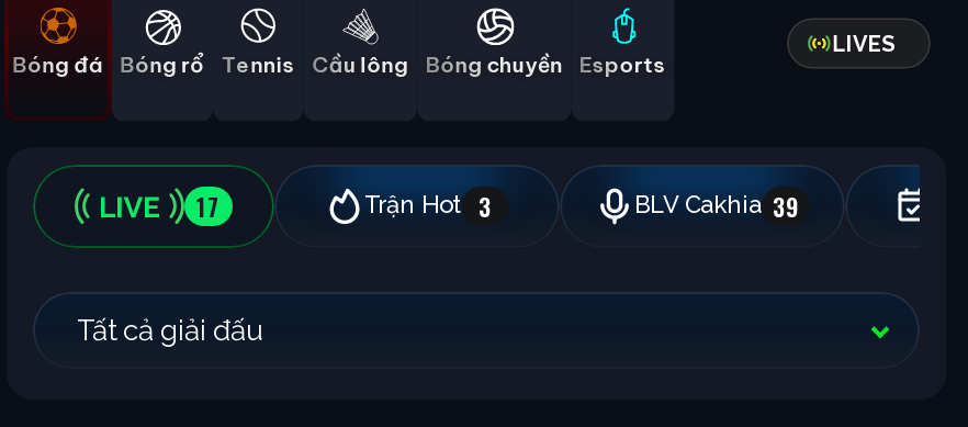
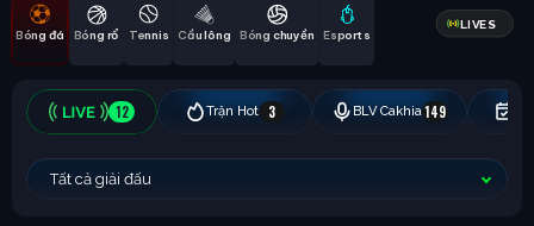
[196,188,221,223] 17 -> [115,102,128,121] 12
[634,188,799,223] BLV Cakhia 39 -> [353,102,446,121] BLV Cakhia 149

